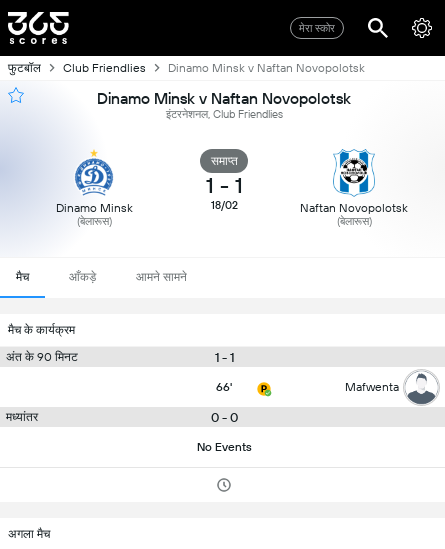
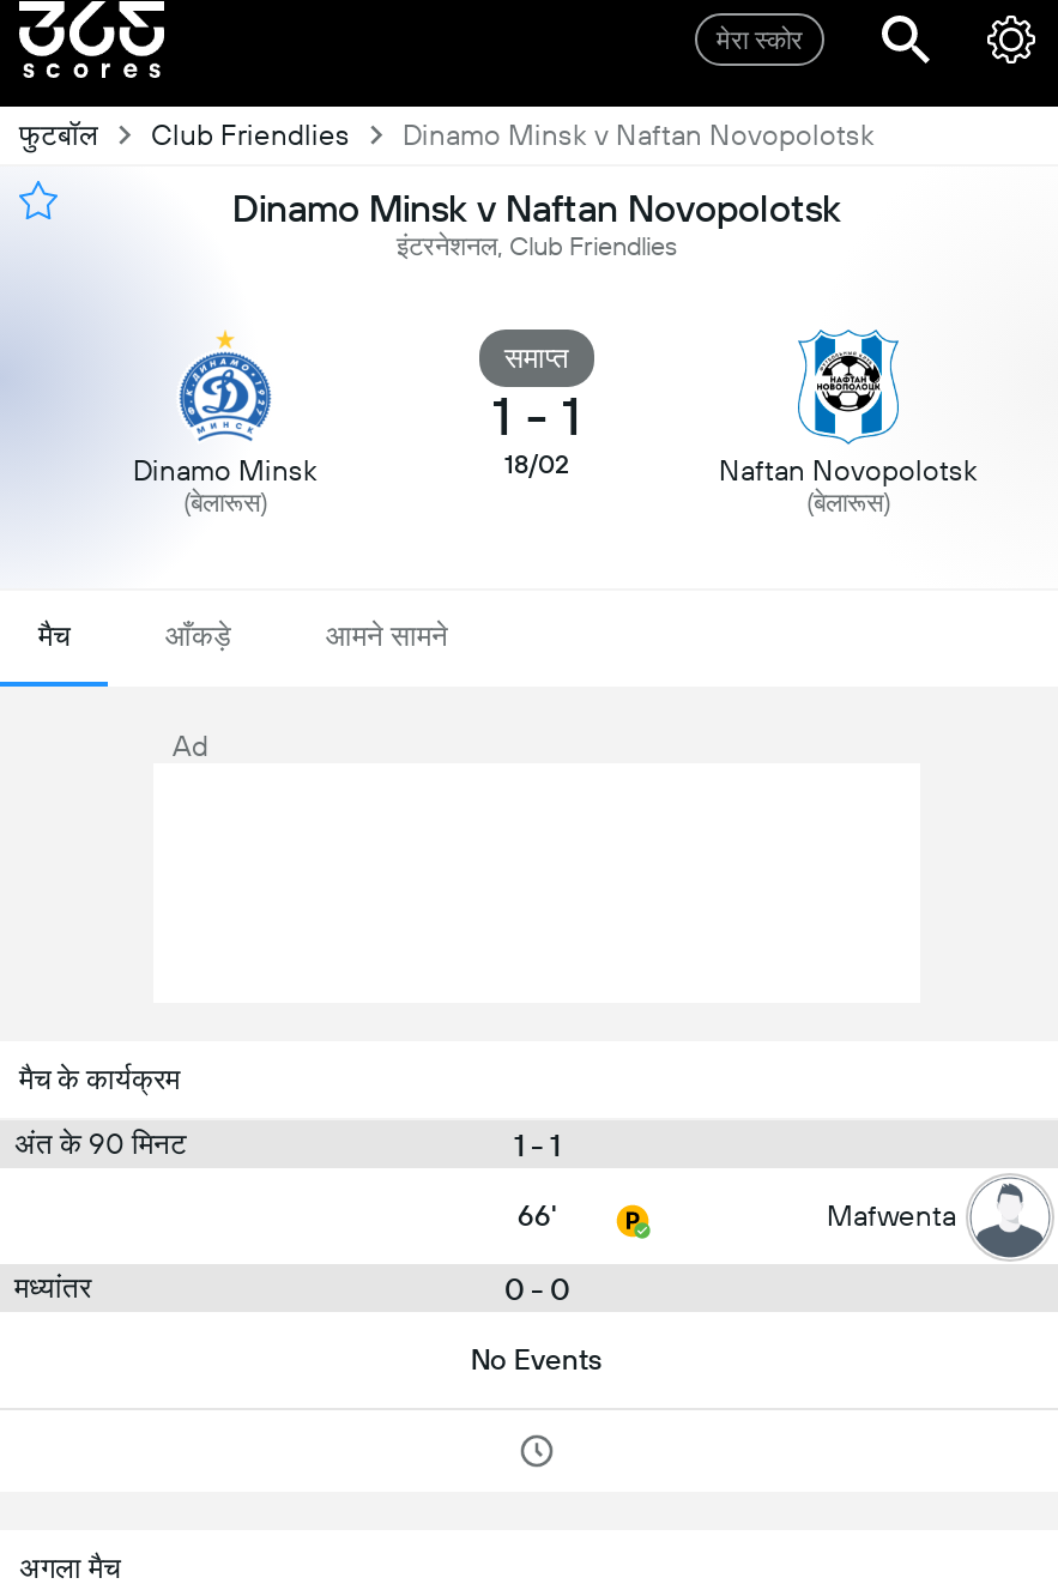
none -> [173,730,208,763] Ad

